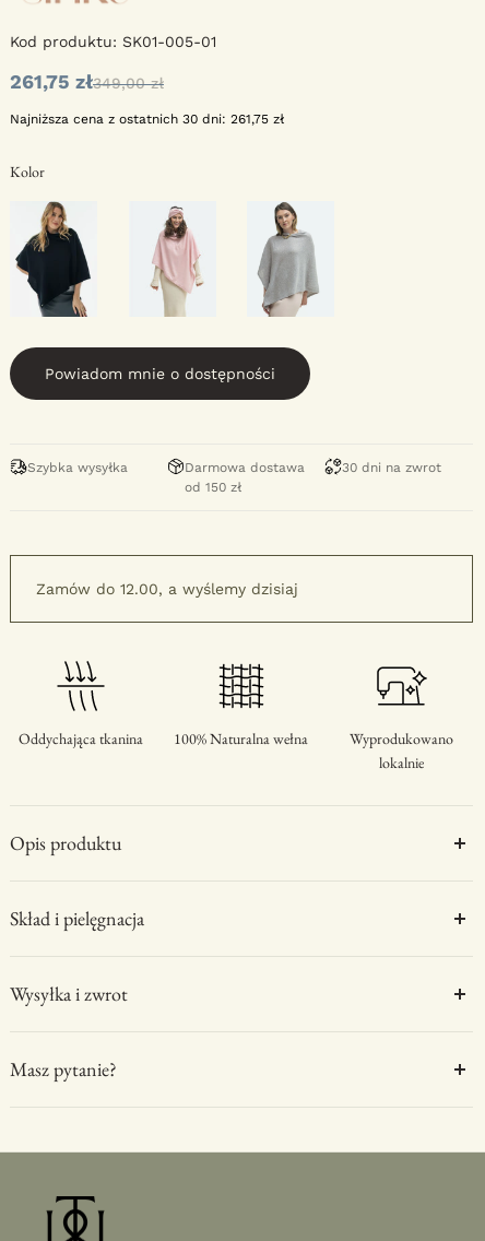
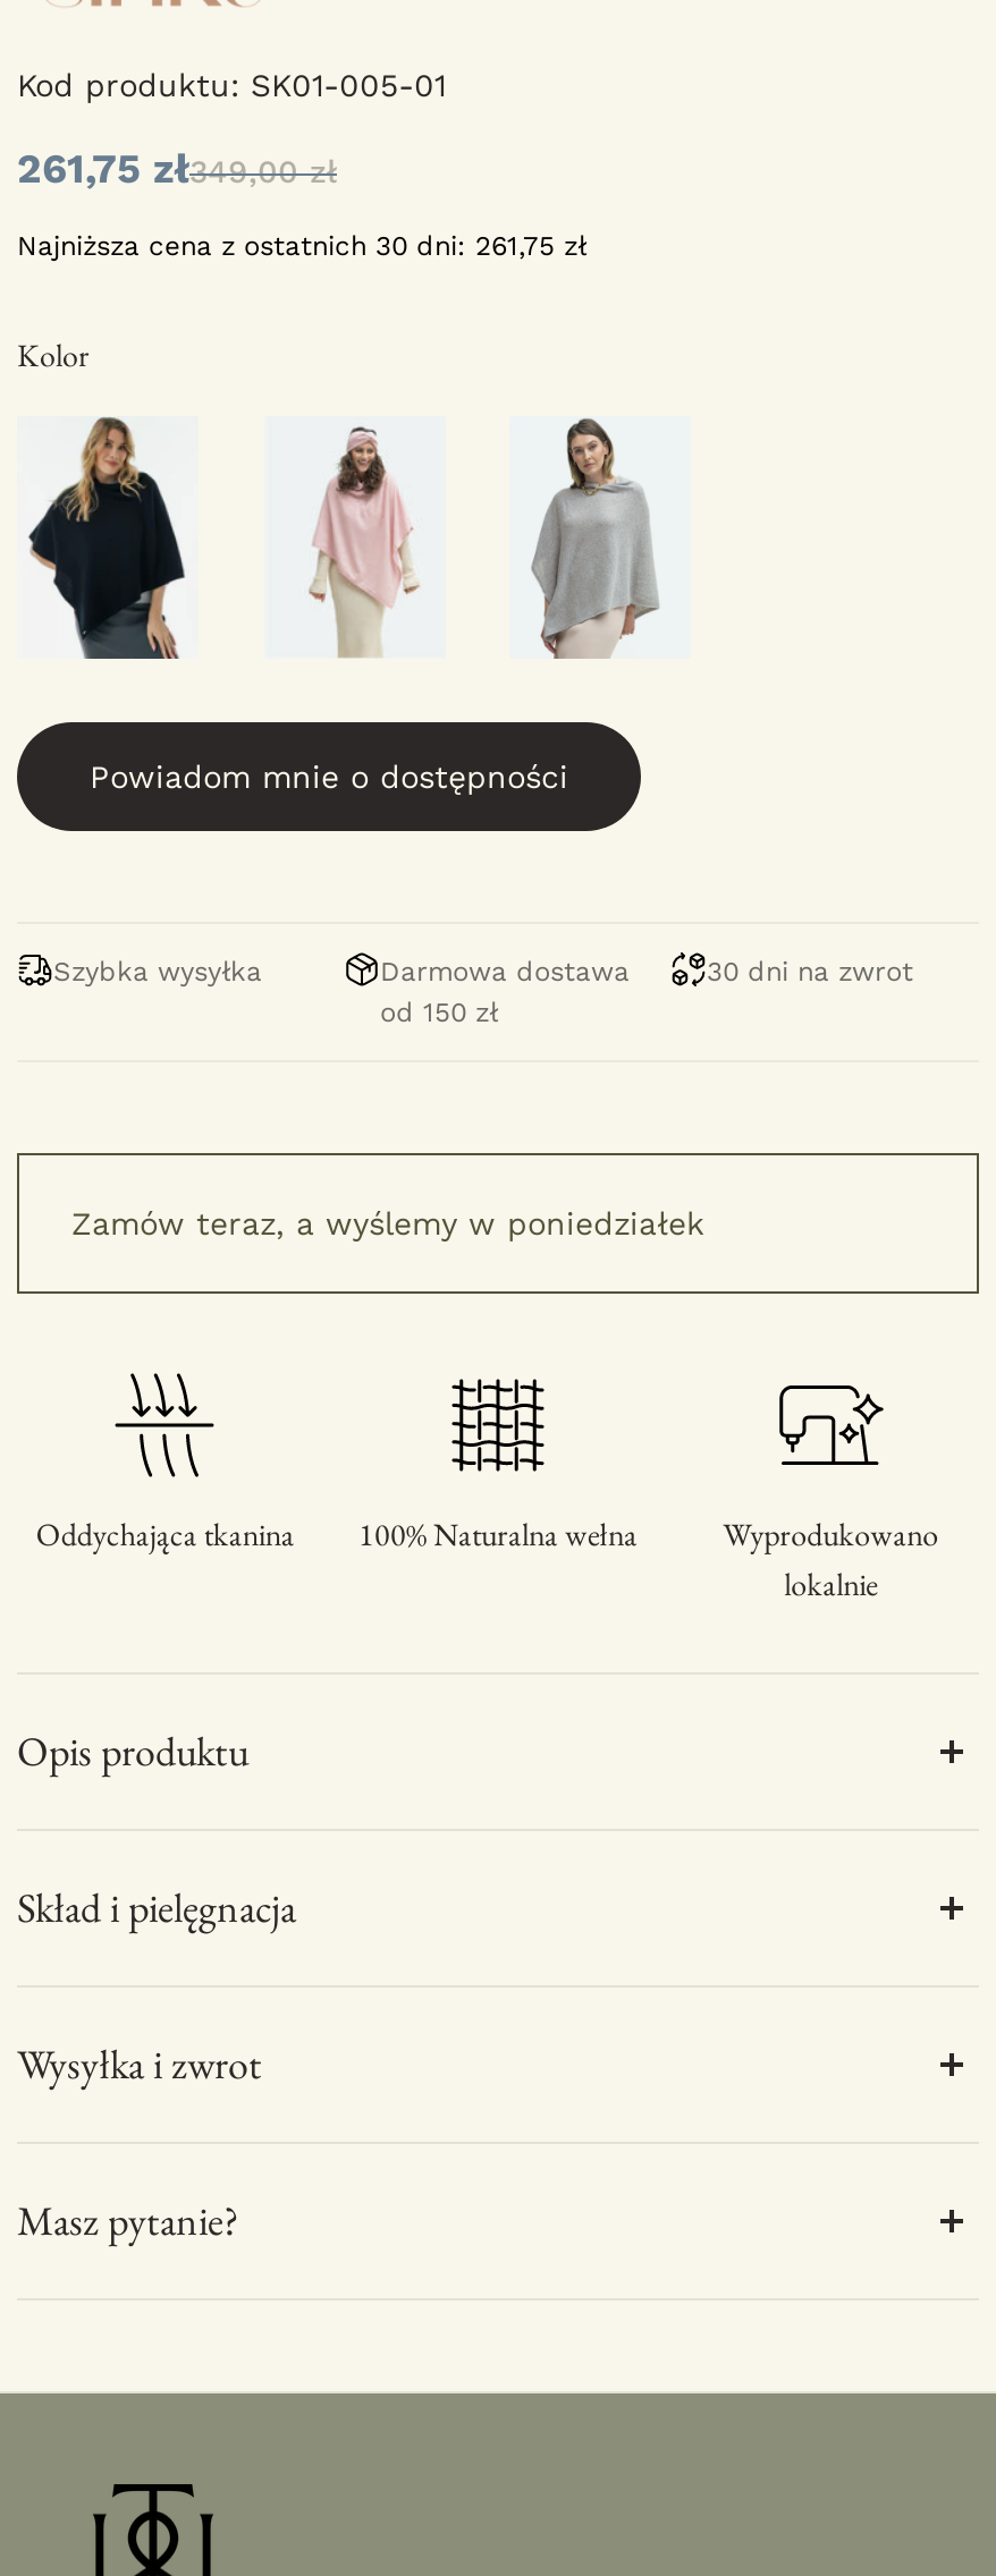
[36,581,298,598] Zamów do 12.00, a wyślemy dzisiaj -> [71,1205,704,1241] Zamów teraz, a wyślemy w poniedziałek

